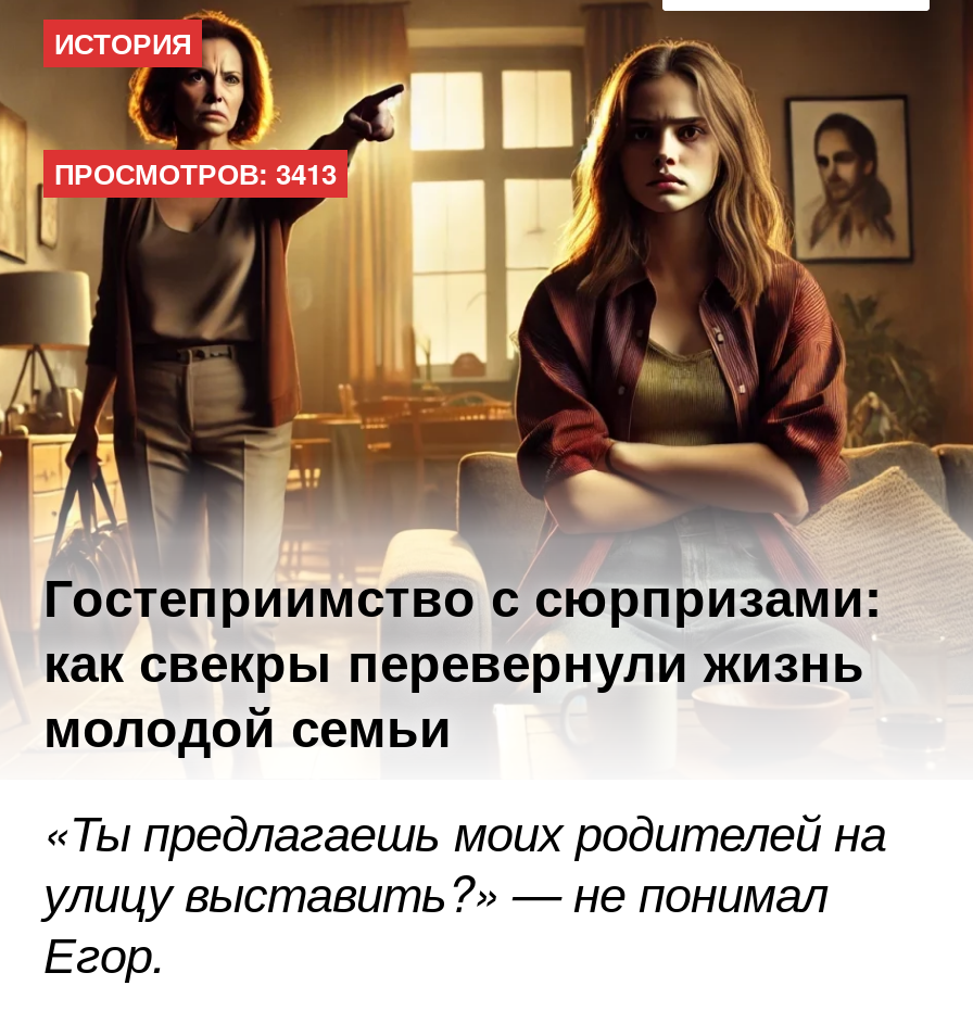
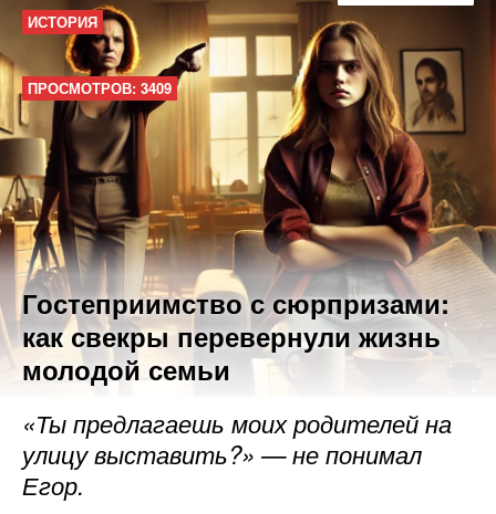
[54,152,337,193] ПРОСМОТРОВ: 3413 -> [28,77,172,98] ПРОСМОТРОВ: 3409

